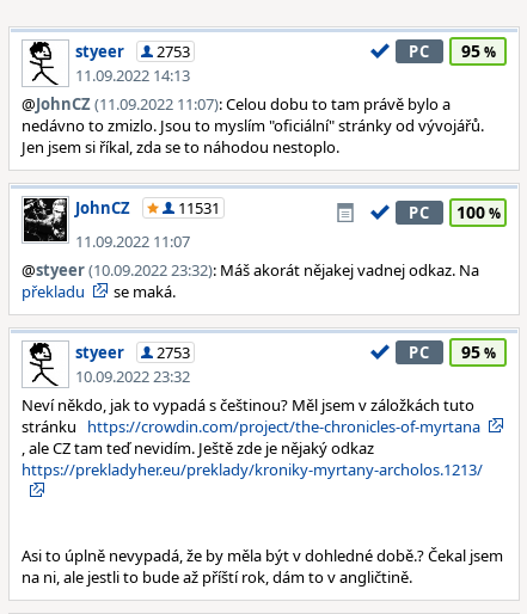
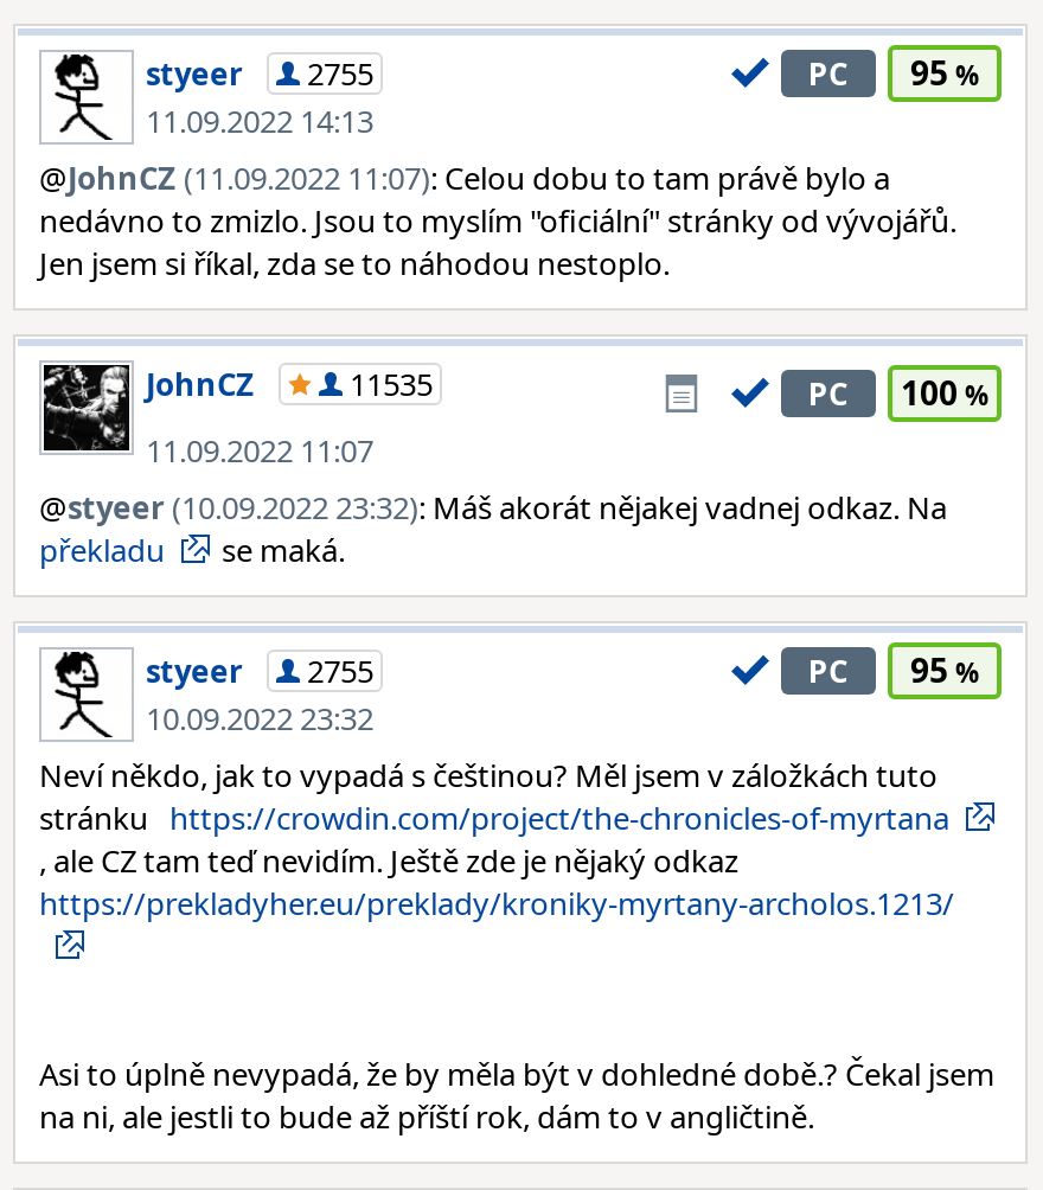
[75,41,190,62] styeer 2753 -> [146,52,373,95] styeer 2755
[178,197,220,219] 11531 -> [350,363,433,405] 11535
[75,342,190,363] styeer 2753 -> [146,650,373,692] styeer 2755

